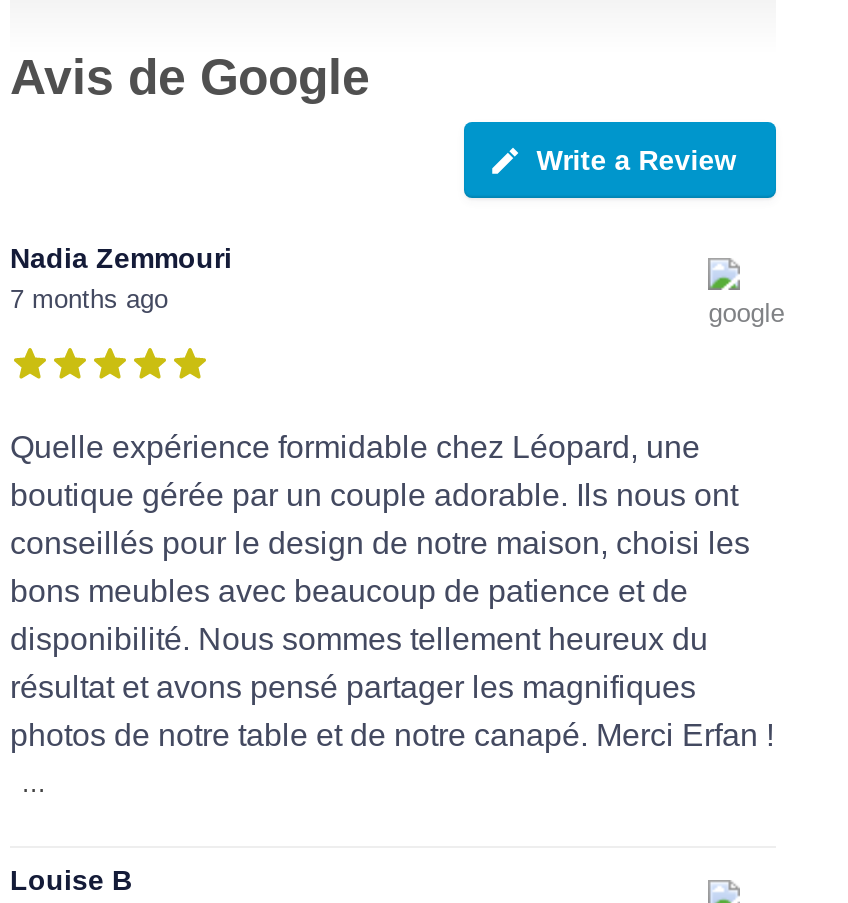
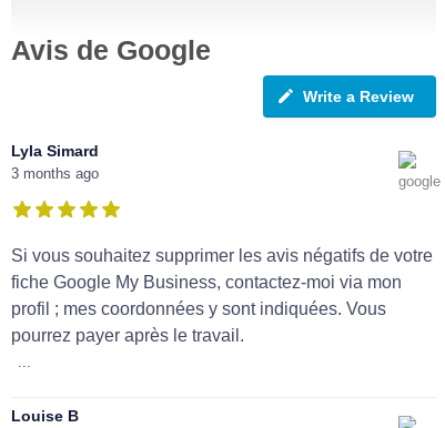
[10,243,232,315] Nadia Zemmouri | 7 months ago -> [11,142,99,182] Lyla Simard | 3 months ago
[10,431,774,753] Quelle expérience formidable chez Léopard, une | boutique gérée par un couple adorable. Ils nous ont | conseillés pour le design de notre maison, choisi les | bons meubles avec beaucoup de patience et de | disponibilité. Nous sommes tellement heureux du | résultat et avons pensé partager les magnifiques | photos de notre table et de notre canapé. Merci Erfan ! -> [11,246,433,345] Si vous souhaitez supprimer les avis négatifs de votre | fiche Google My Business, contactez-moi via mon | profil ; mes coordonnées y sont indiquées. Vous | pourrez payer après le travail.

